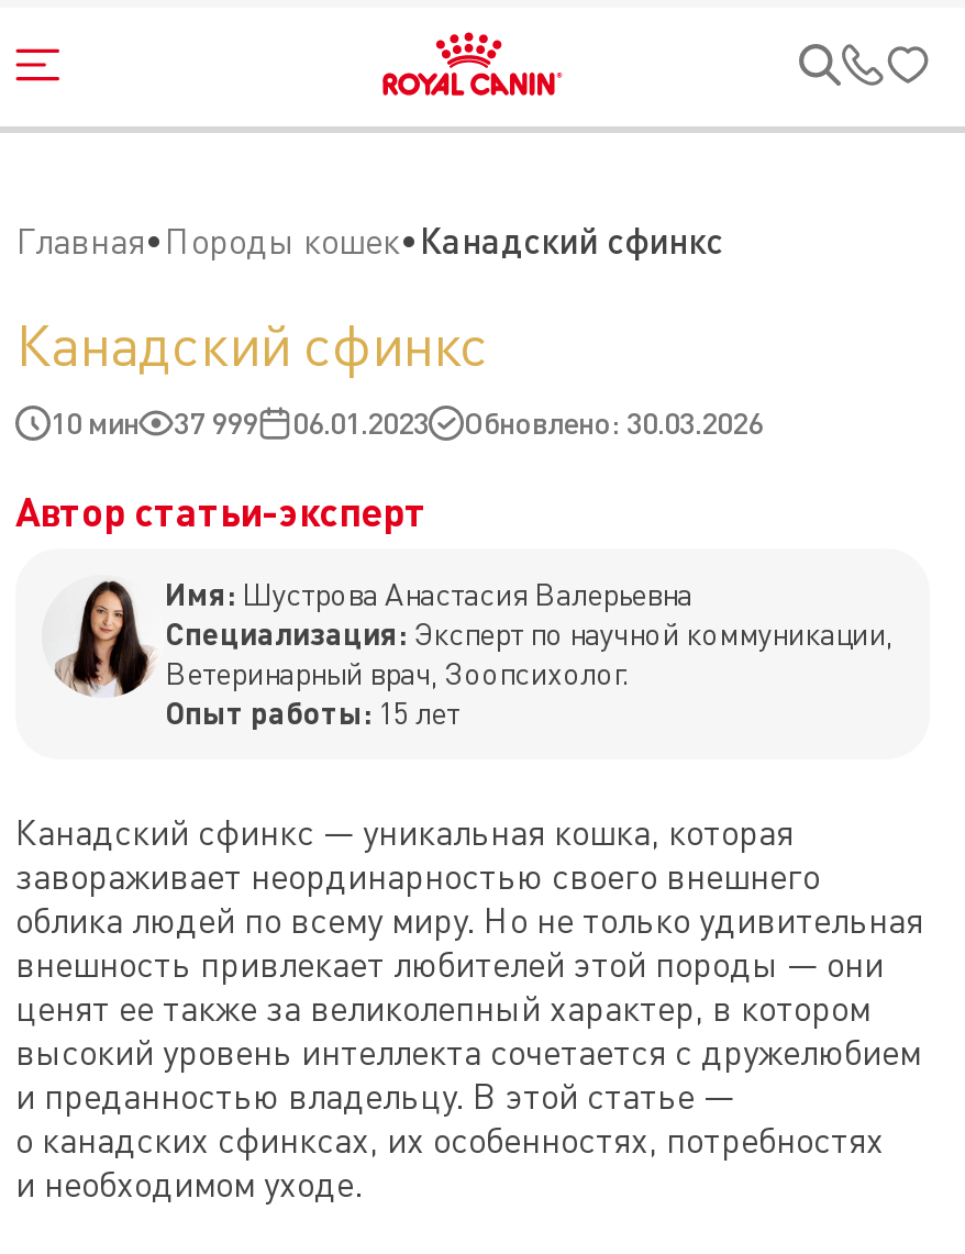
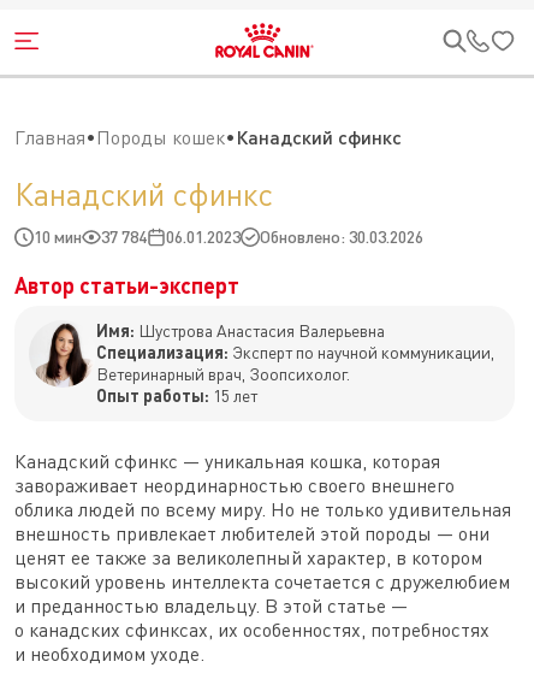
[51,403,763,441] 10 мин 37 999 06.01.2023 Обновлено: 30.03.2026 -> [34,226,423,247] 10 мин 37 784 06.01.2023 Обновлено: 30.03.2026

